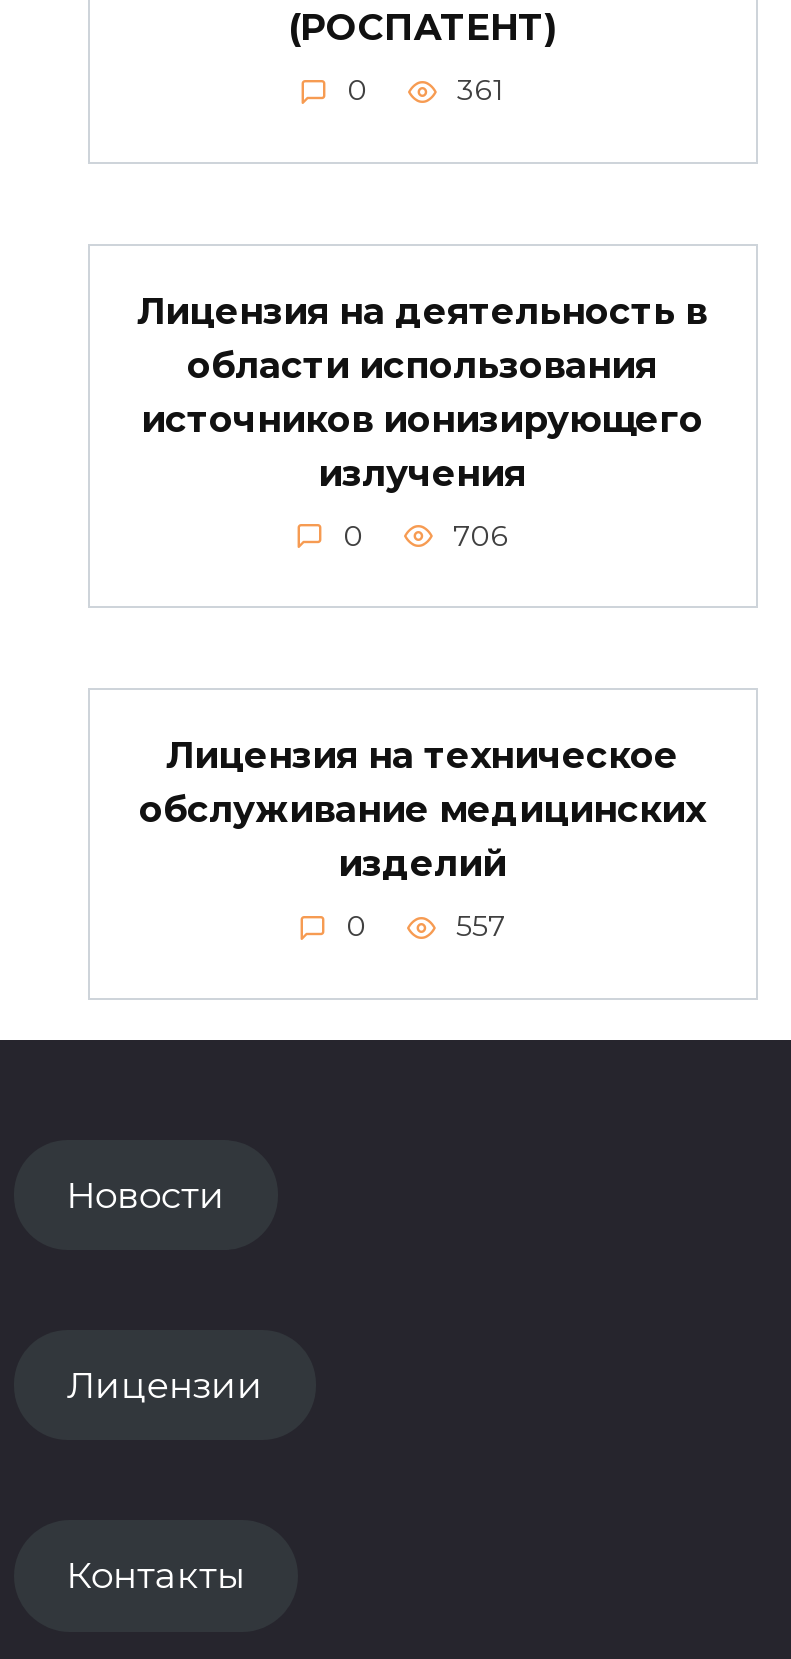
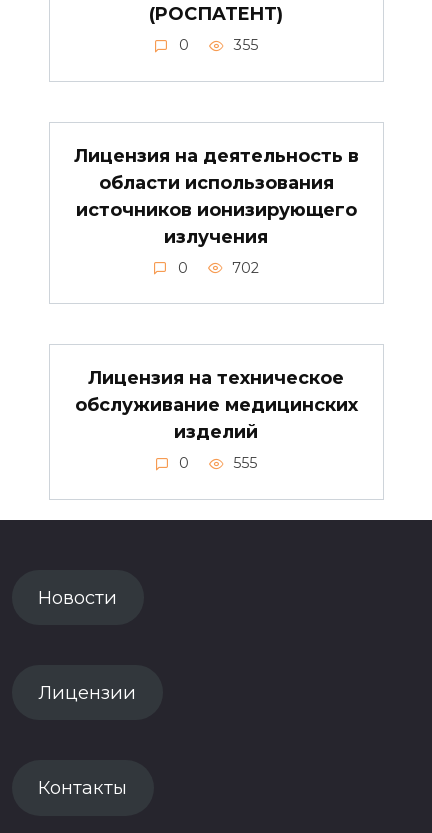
[457,73,505,109] 361 -> [233,36,258,54] 355
[453,518,509,554] 706 -> [232,259,259,277] 702
[456,909,506,945] 557 -> [233,454,257,472] 555

